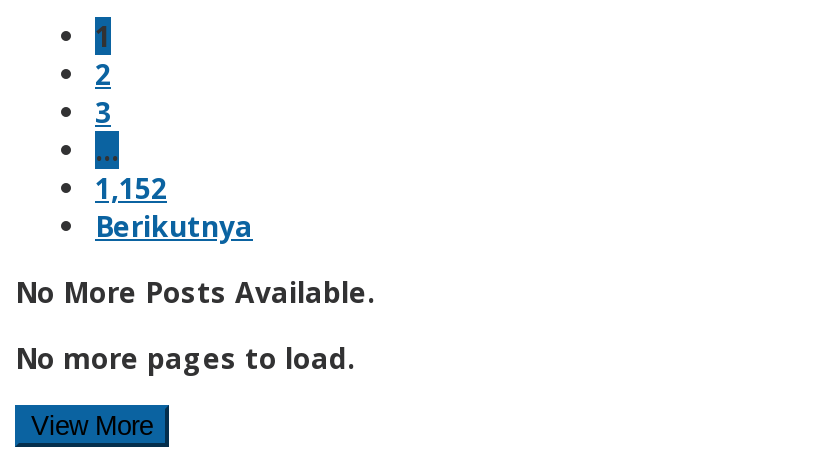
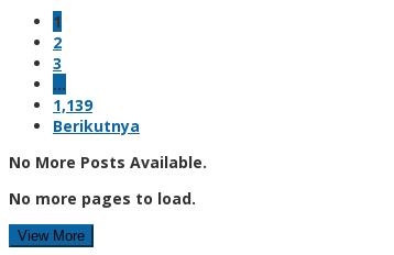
[95,169,167,207] 1,152 -> [53,94,92,115] 1,139

